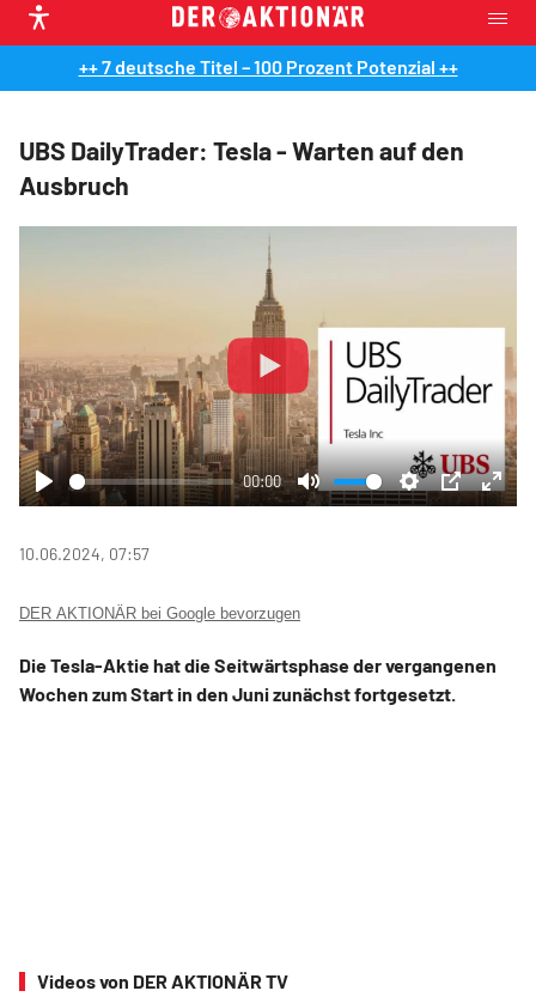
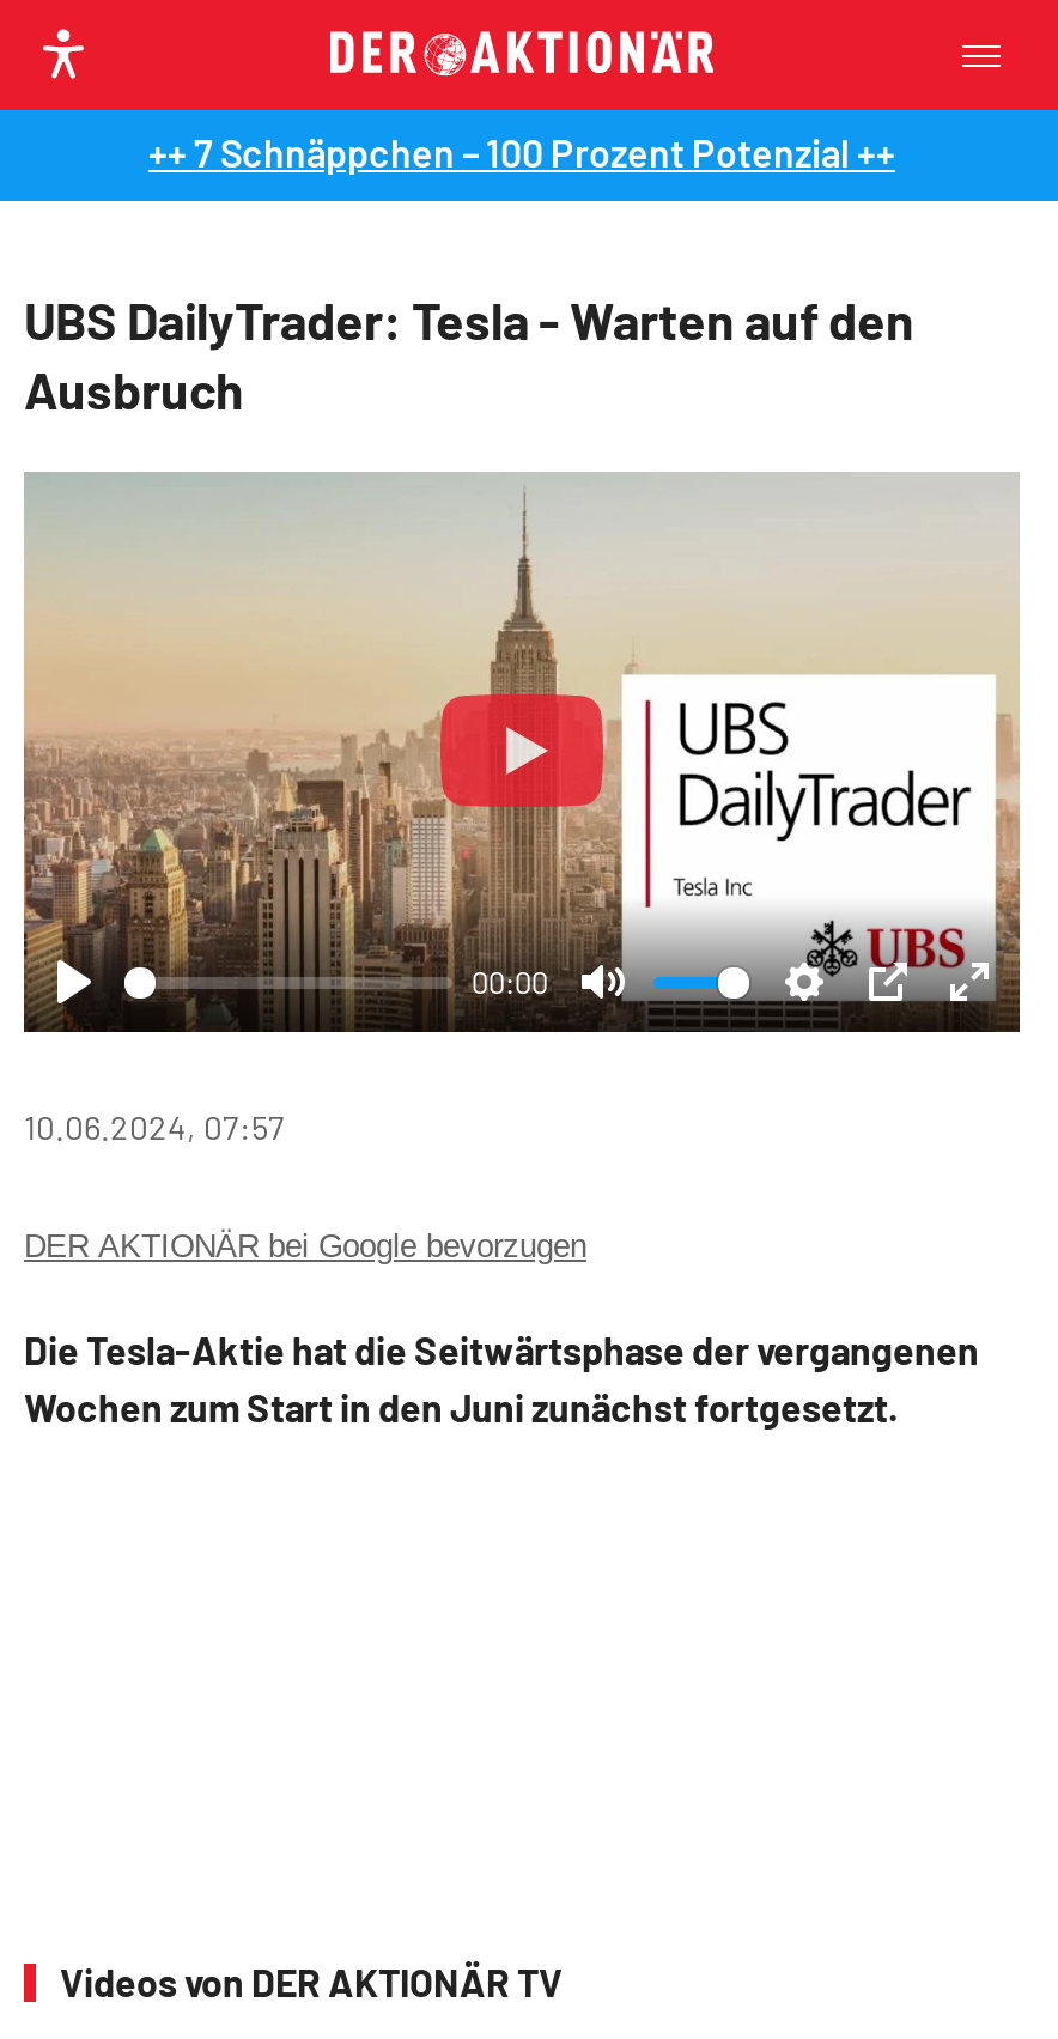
[78,55,458,78] ++ 7 deutsche Titel – 100 Prozent Potenzial ++ -> [148,129,895,175] ++ 7 Schnäppchen – 100 Prozent Potenzial ++

